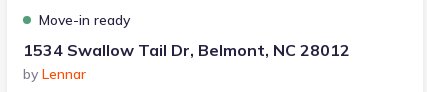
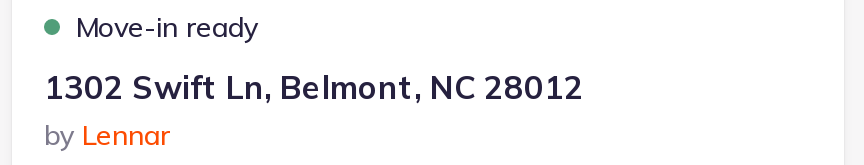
[23,40,350,60] 1534 Swallow Tail Dr, Belmont, NC 28012 -> [44,67,584,107] 1302 Swift Ln, Belmont, NC 28012

